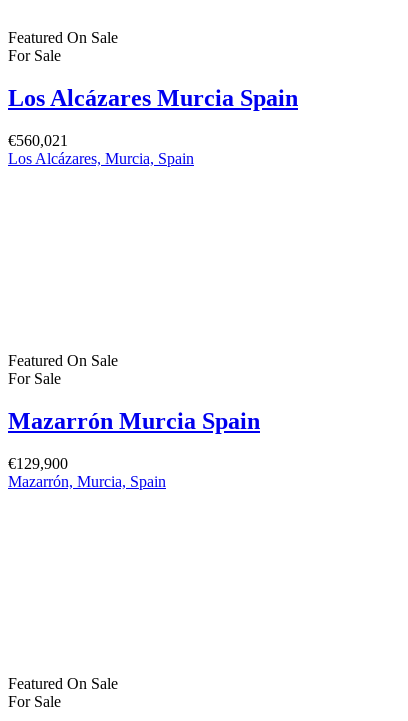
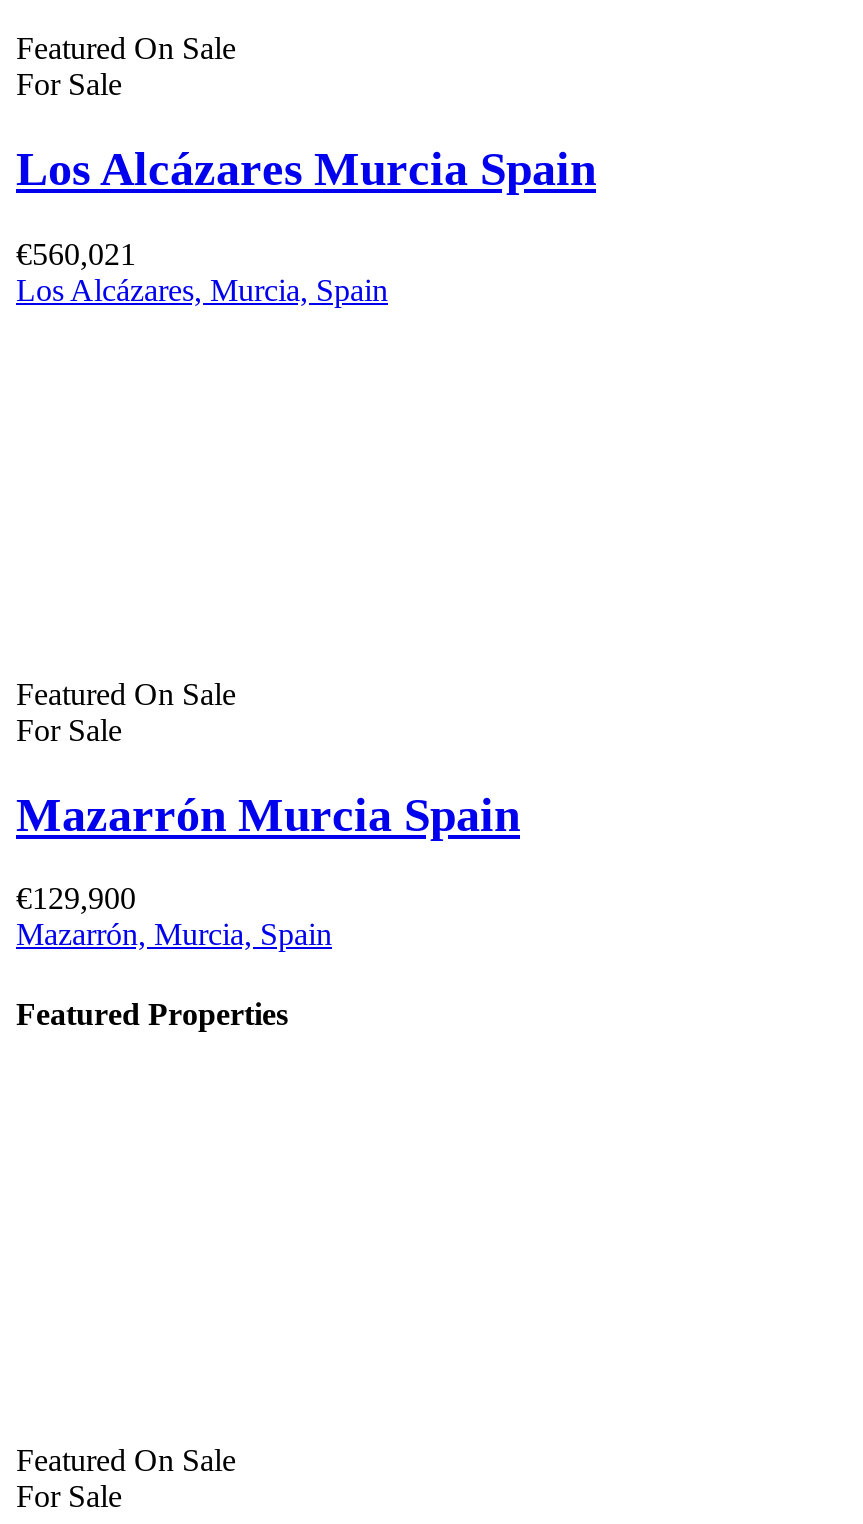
none -> [16,997,288,1031] Featured Properties

